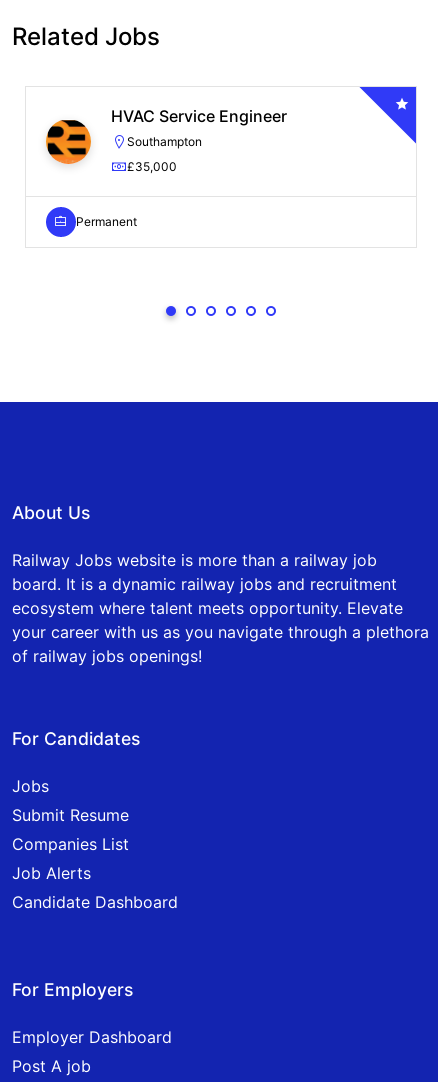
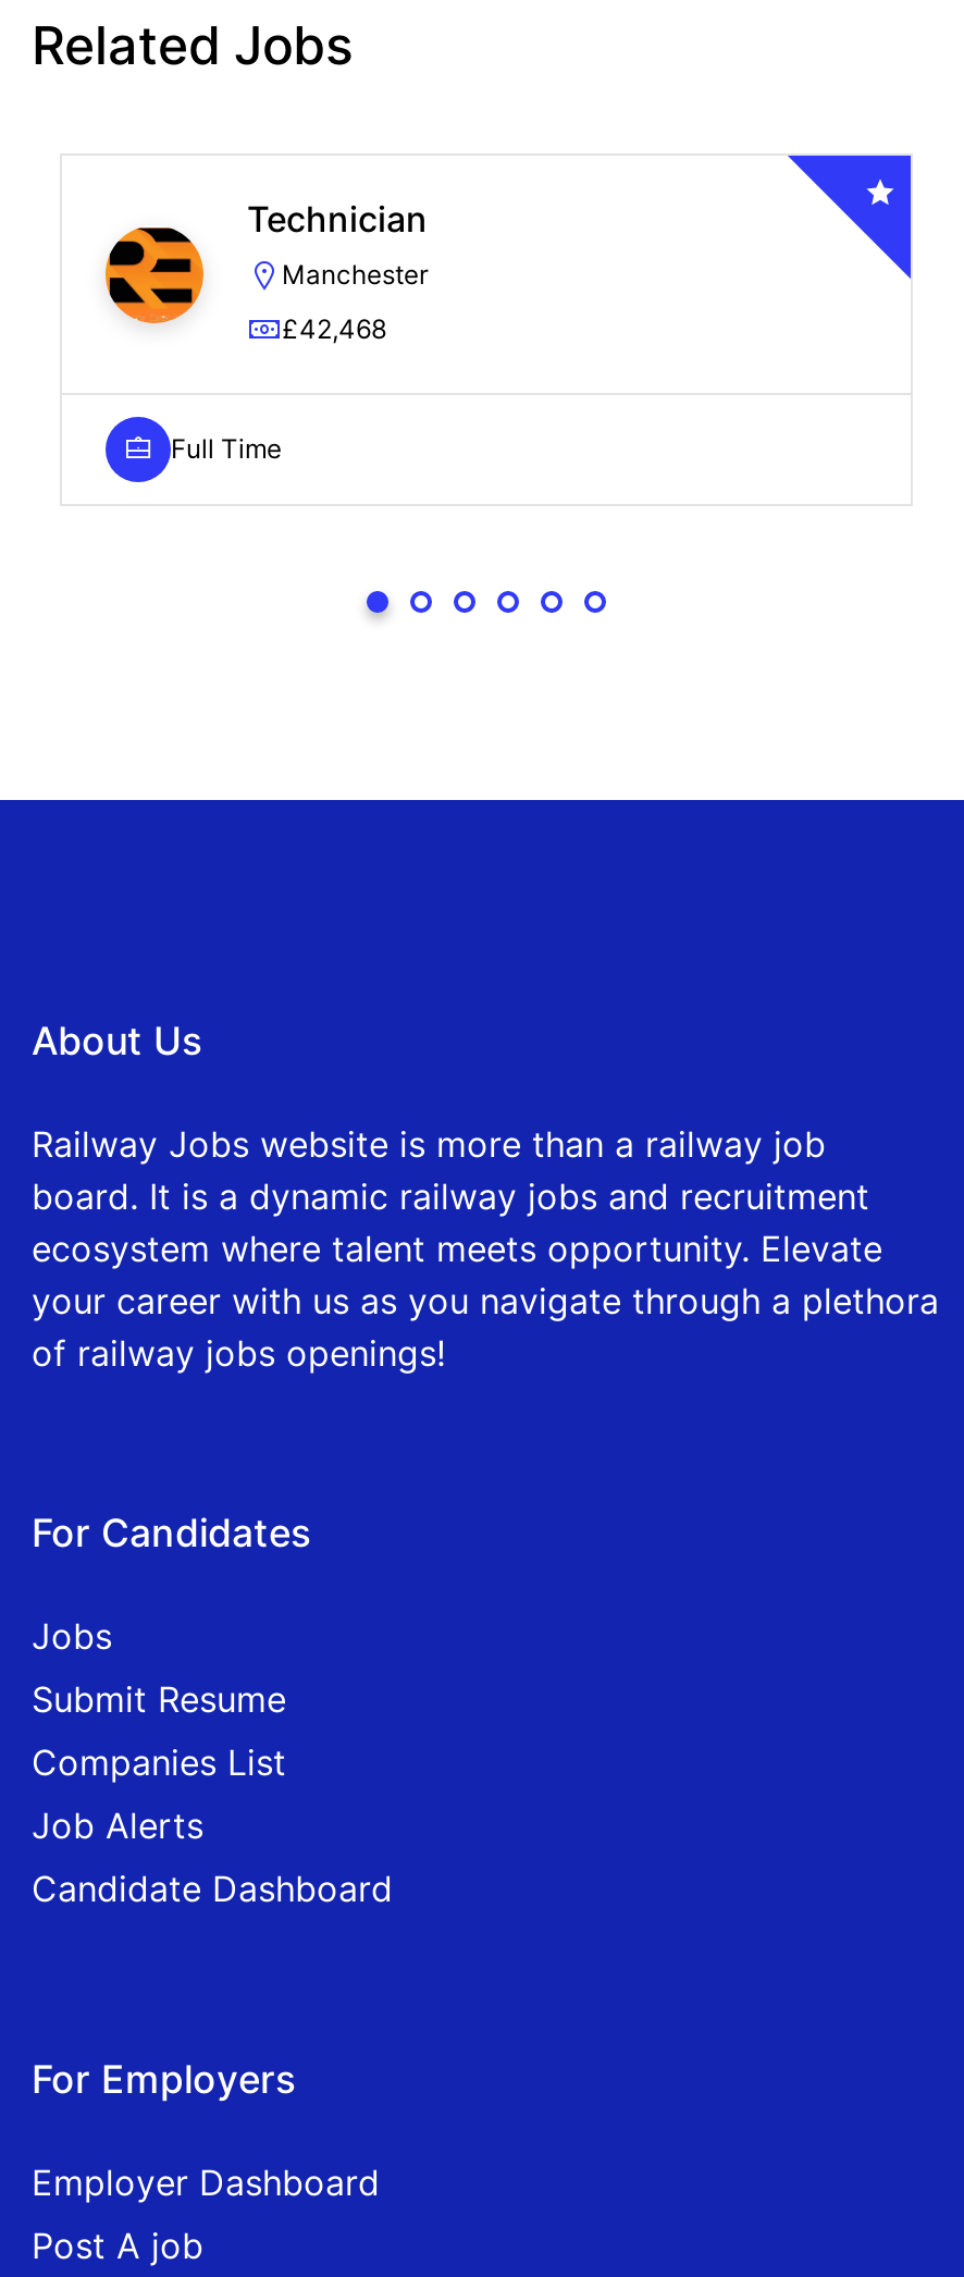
[111,106,287,149] HVAC Service Engineer | Southampton -> [247,198,428,291] Technician | Manchester
[127,159,177,174] £35,000 -> [282,313,386,346] £42,468
[76,214,137,229] Permanent -> [171,433,282,466] Full Time

